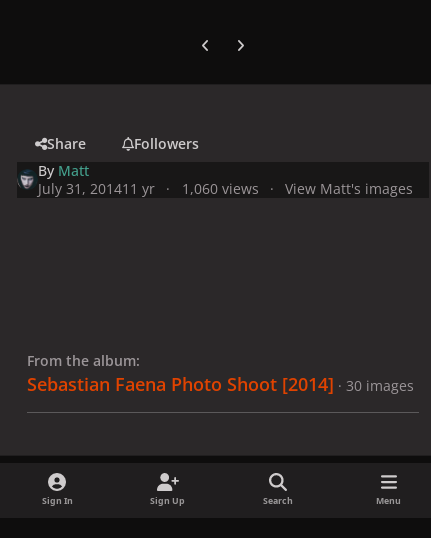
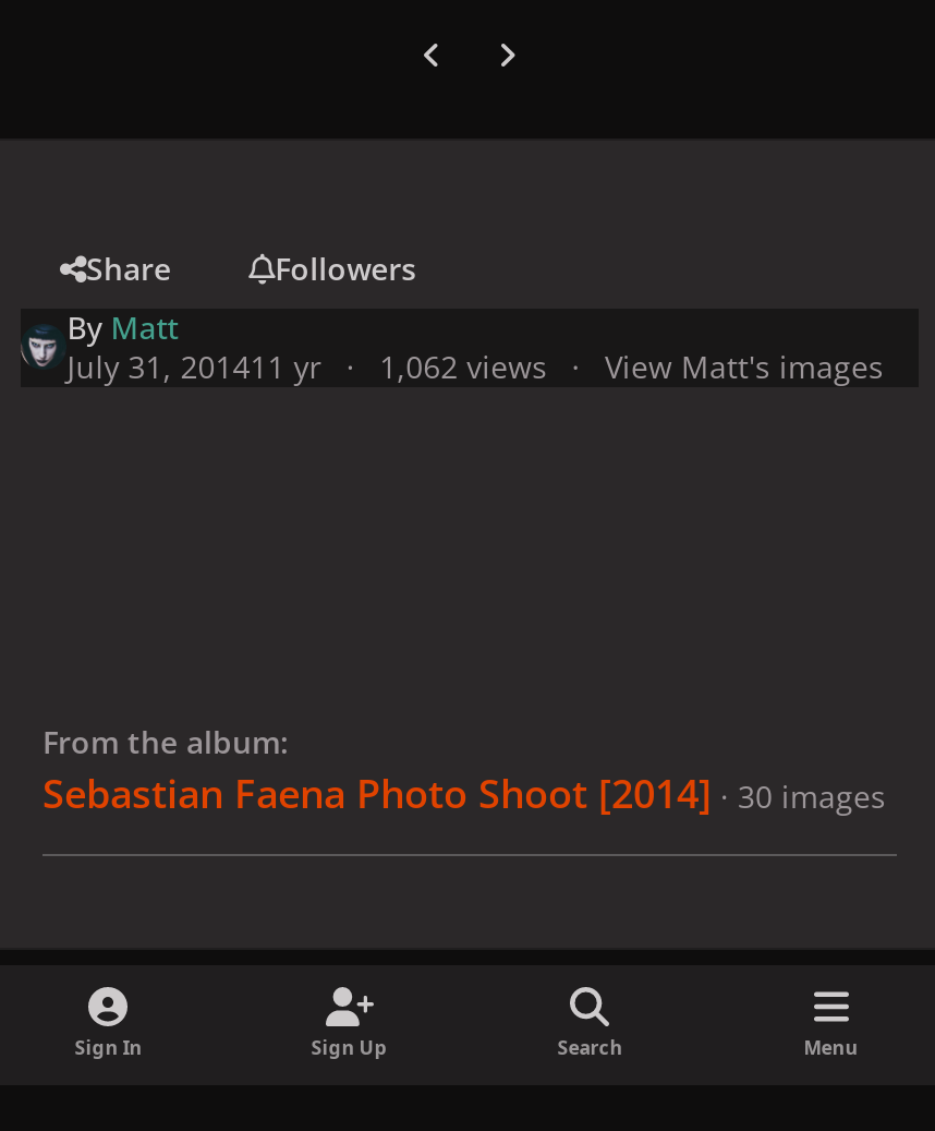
[38,178,413,197] July 31, 201411 yr 1,060 views View Matt's images -> [67,345,884,386] July 31, 201411 yr 1,062 views View Matt's images

